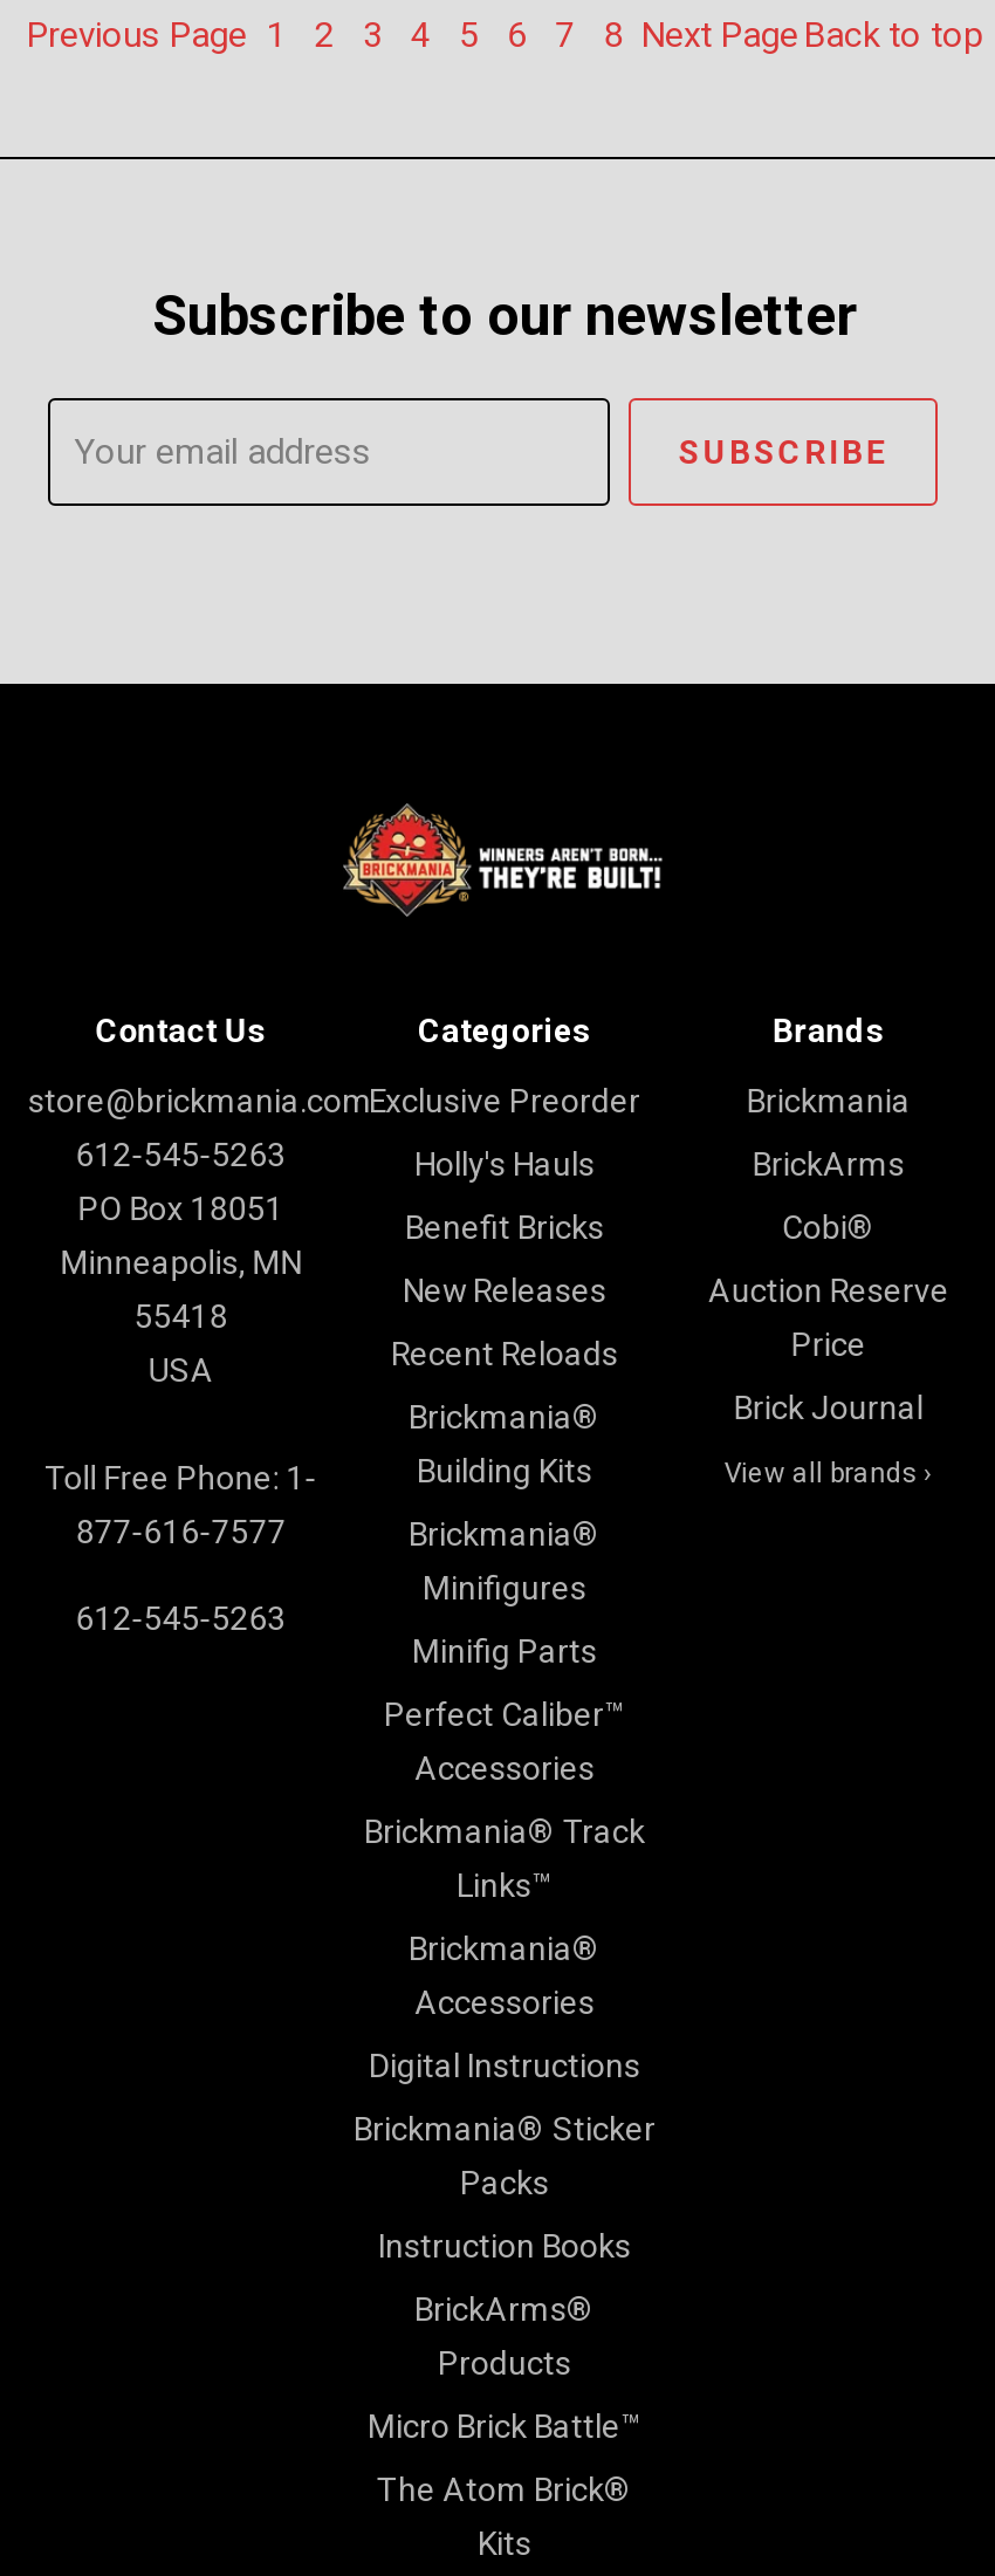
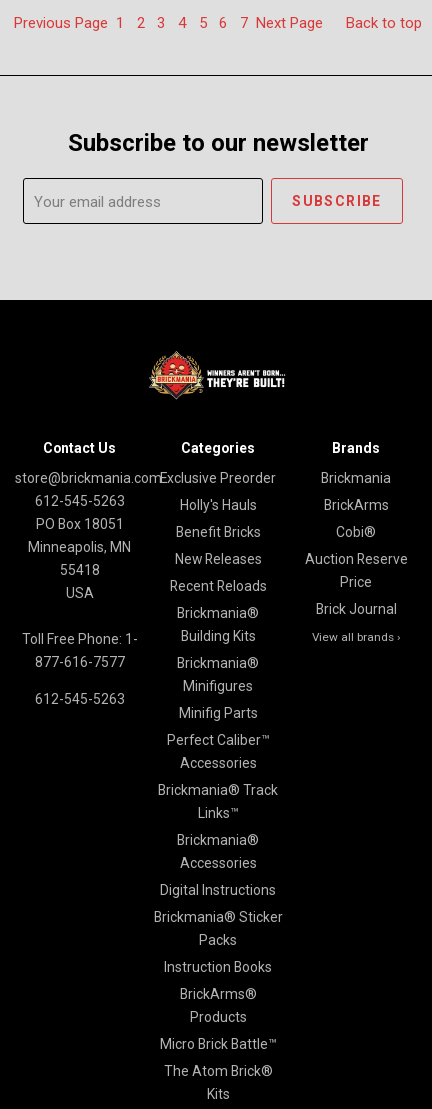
[555,14,982,56] 7 | 8 Next Page Back to top -> [240,14,422,32] 7 Next Page | Back to top

